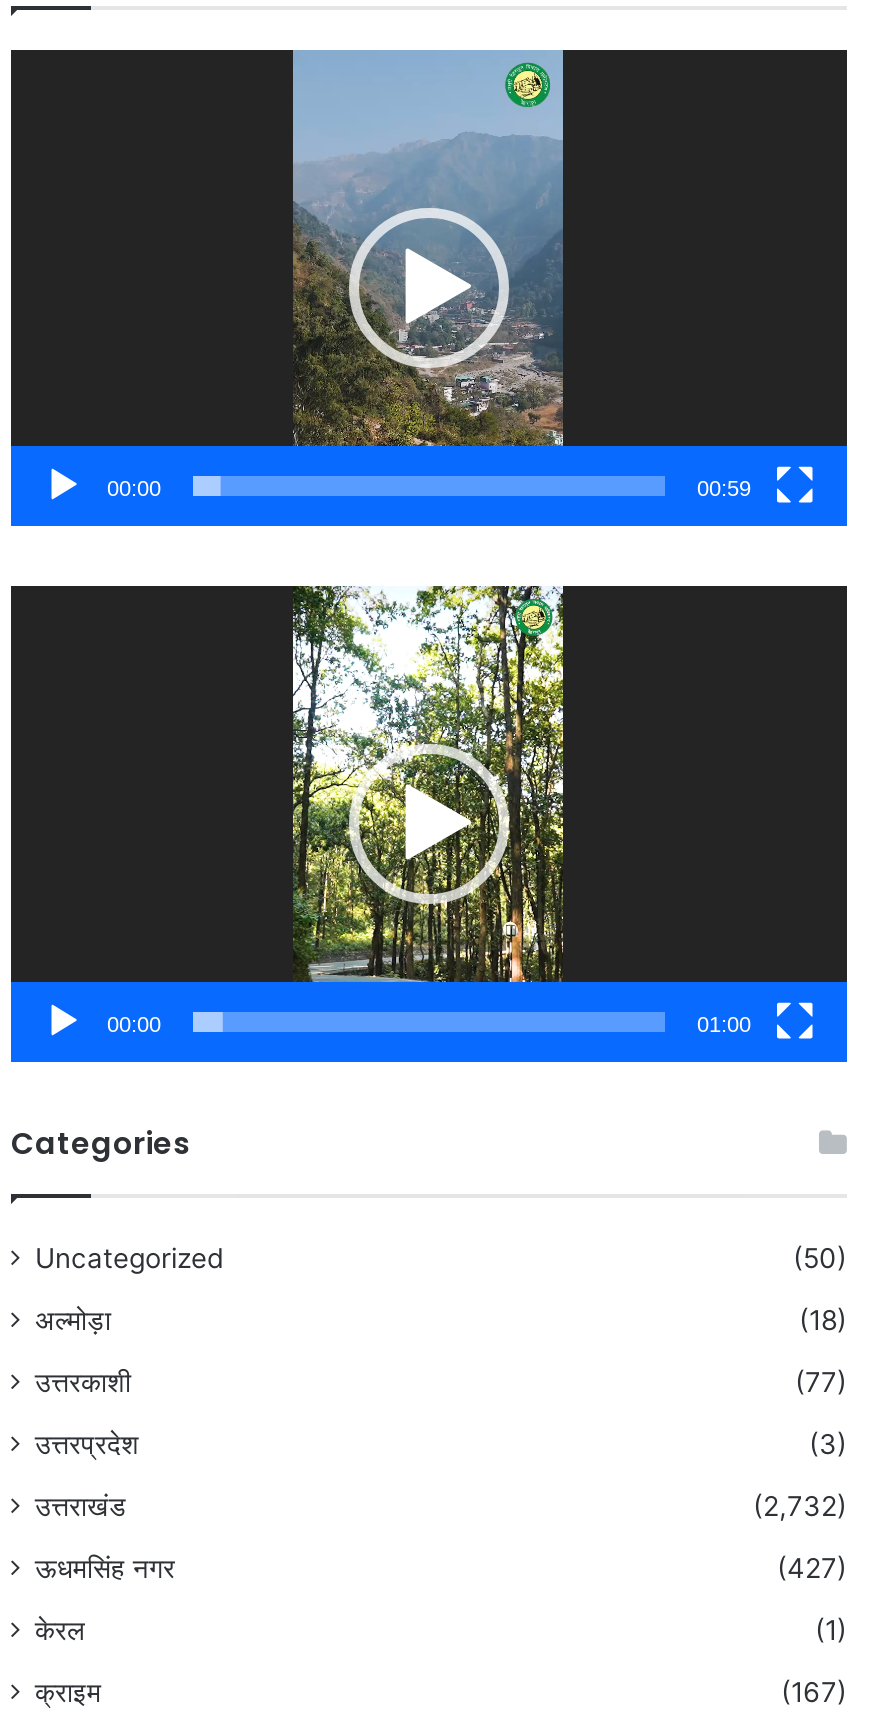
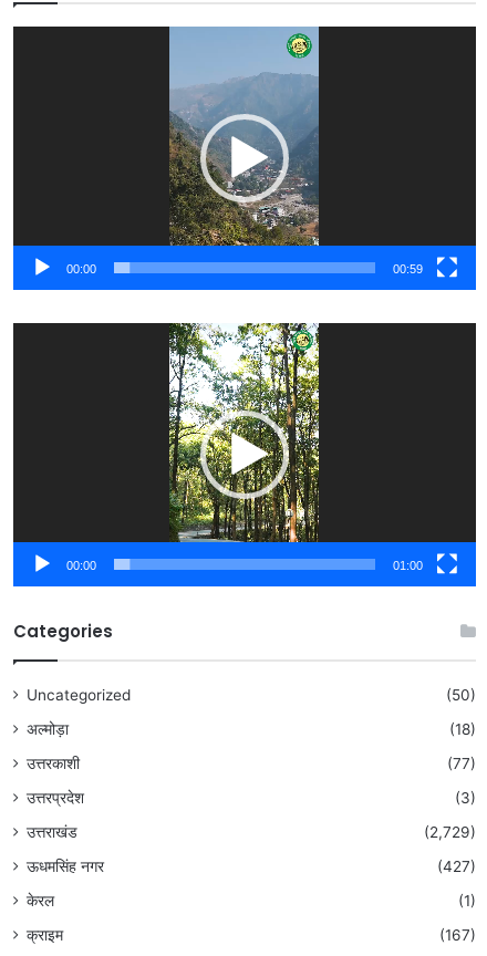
[753,1491,847,1523] (2,732) -> [424,824,476,841] (2,729)

